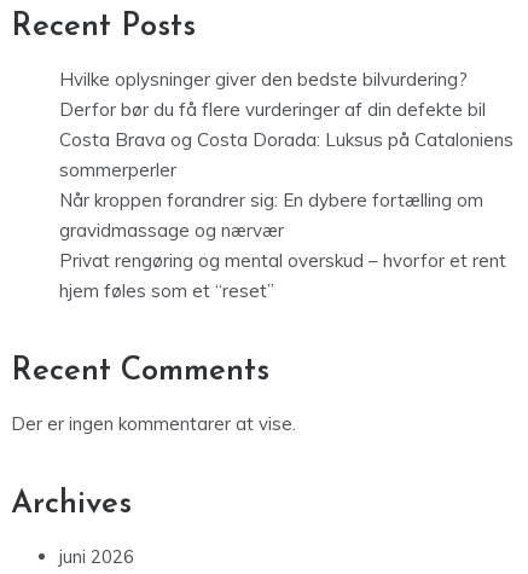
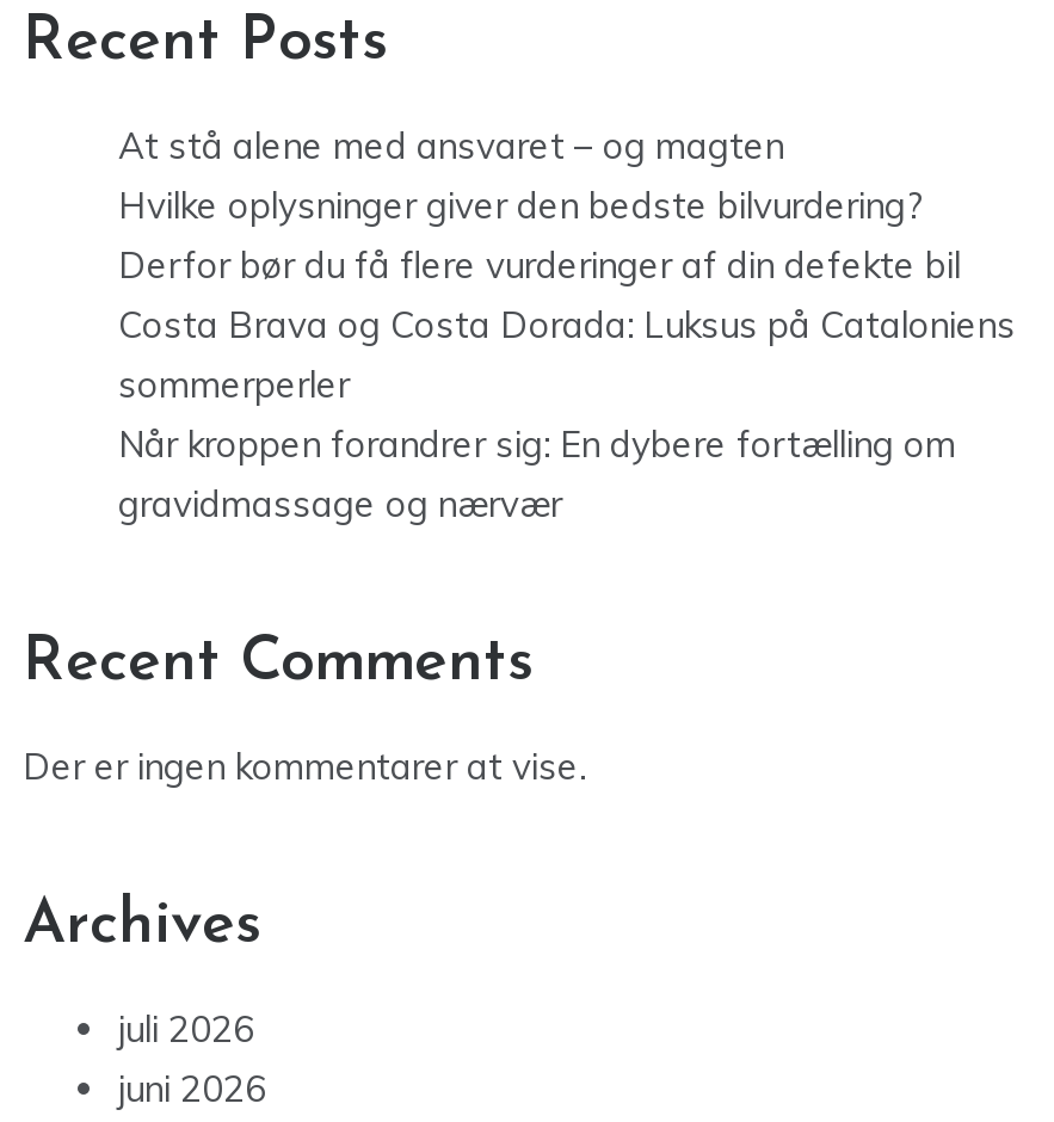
none -> [118,123,784,169] At stå alene med ansvaret – og magten
moved [59,68,514,242] -> [118,183,1016,527]: Hvilke oplysninger giver den bedste bilvurdering? | Derfor bør du få flere vurderinger af din defekte bil | Costa Brava og Costa Dorada: Luksus på Cataloniens | sommerperler | Når kroppen forandrer sig: En dybere fortælling om | gravidmassage og nærvær
[59,249,506,302] Privat rengøring og mental overskud – hvorfor et rent | hjem føles som et “reset” -> none
moved [11,356,296,521] -> [23,632,586,959]: Recent Comments | Der er ingen kommentarer at vise. | Archives
none -> [118,1007,254,1052] juli 2026

